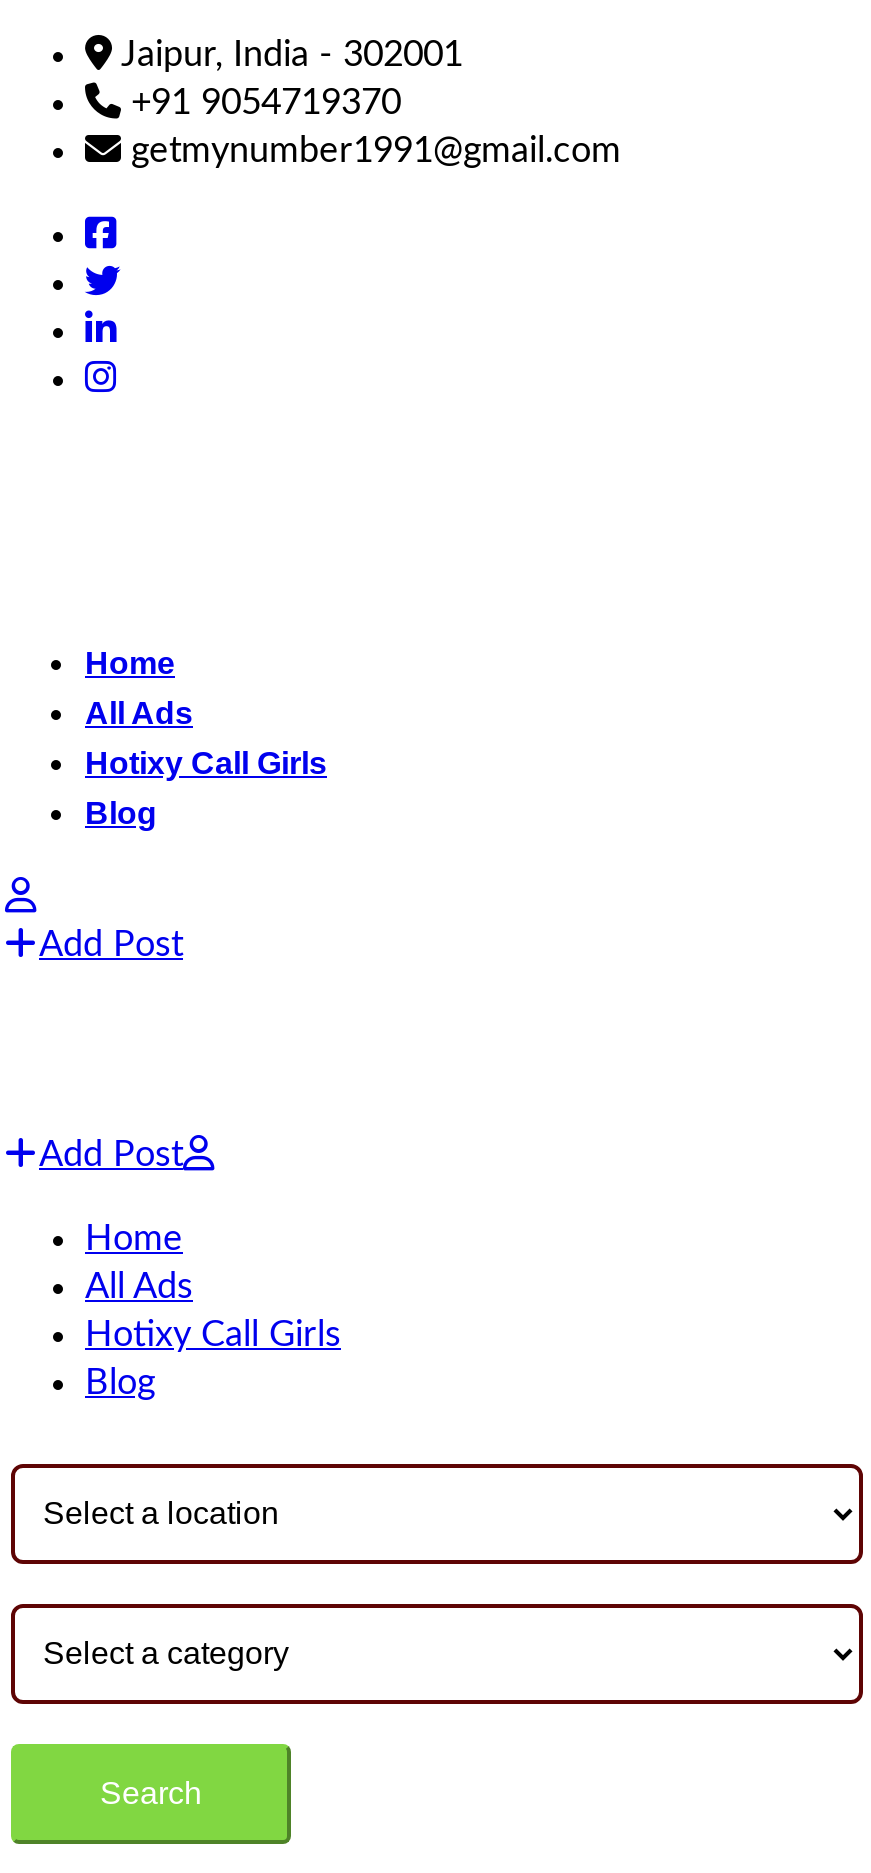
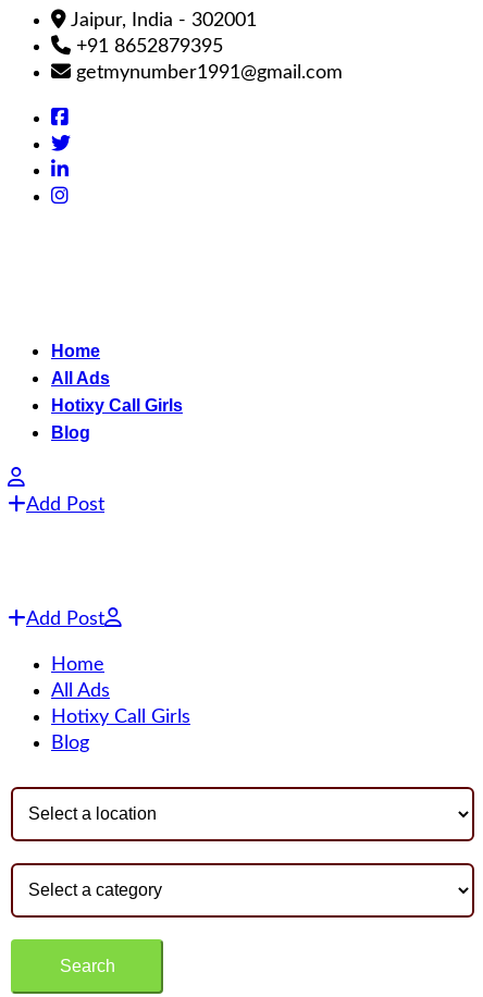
[131,86,401,122] +91 9054719370 -> [76,37,223,57] +91 8652879395

